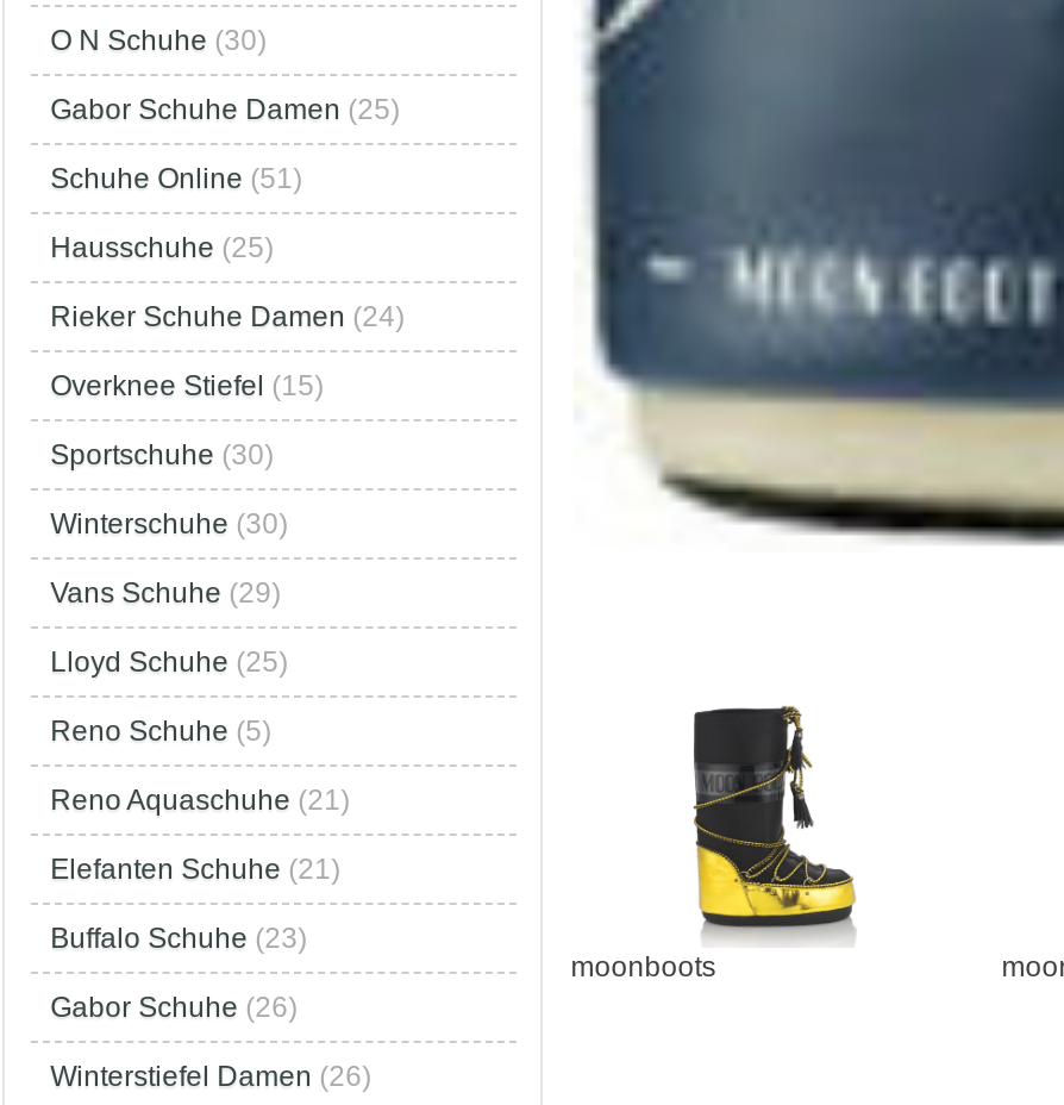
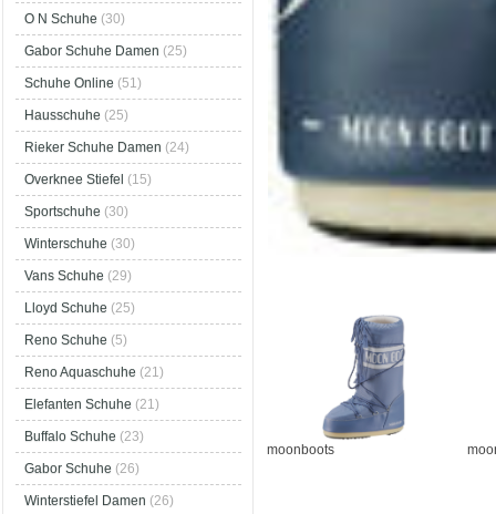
[690,681,866,943] [image] -> [322,315,406,440] [image]

